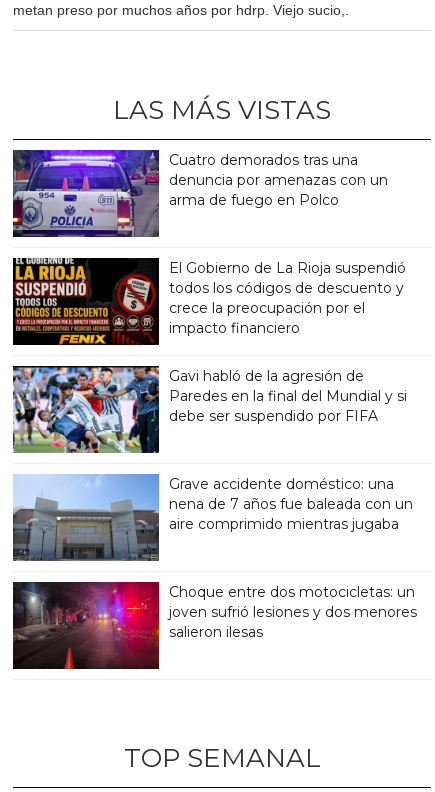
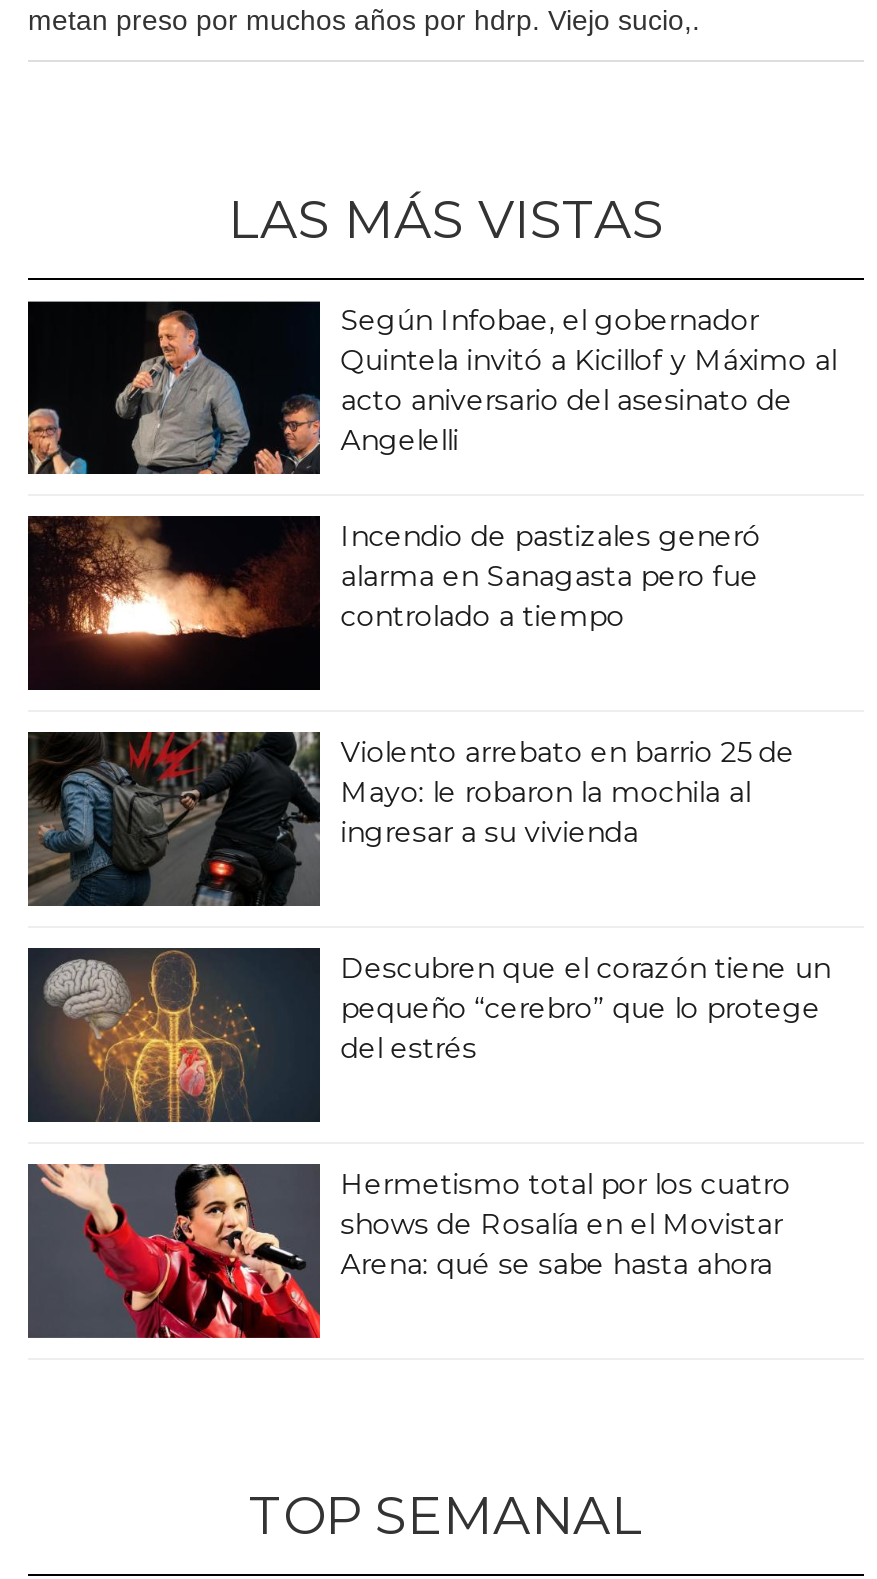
[12,149,388,238] [image] | Cuatro demorados tras una | denuncia por amenazas con un | arma de fuego en Polco -> [26,300,837,476] [image] | Según Infobae, el gobernador | Quintela invitó a Kicillof y Máximo al | acto aniversario del asesinato de | Angelelli
[13,258,406,345] [image] | El Gobierno de La Rioja suspendió | todos los códigos de descuento y | crece la preocupación por el | impacto financiero -> [28,516,761,690] [image] | Incendio de pastizales generó | alarma en Sanagasta pero fue | controlado a tiempo
[12,366,407,454] [image] | Gavi habló de la agresión de | Paredes en la final del Mundial y si | debe ser suspendido por FIFA -> [26,730,795,908] [image] | Violento arrebato en barrio 25 de | Mayo: le robaron la mochila al | ingresar a su vivienda
[13,473,413,561] [image] | Grave accidente doméstico: una | nena de 7 años fue baleada con un | aire comprimido mientras jugaba -> [26,946,831,1122] [image] | Descubren que el corazón tiene un | pequeño “cerebro” que lo protege | del estrés
[14,581,417,670] [image] | Choque entre dos motocicletas: un | joven sufrió lesiones y dos menores | salieron ilesas -> [28,1162,791,1340] [image] | Hermetismo total por los cuatro | shows de Rosalía en el Movistar | Arena: qué se sabe hasta ahora

